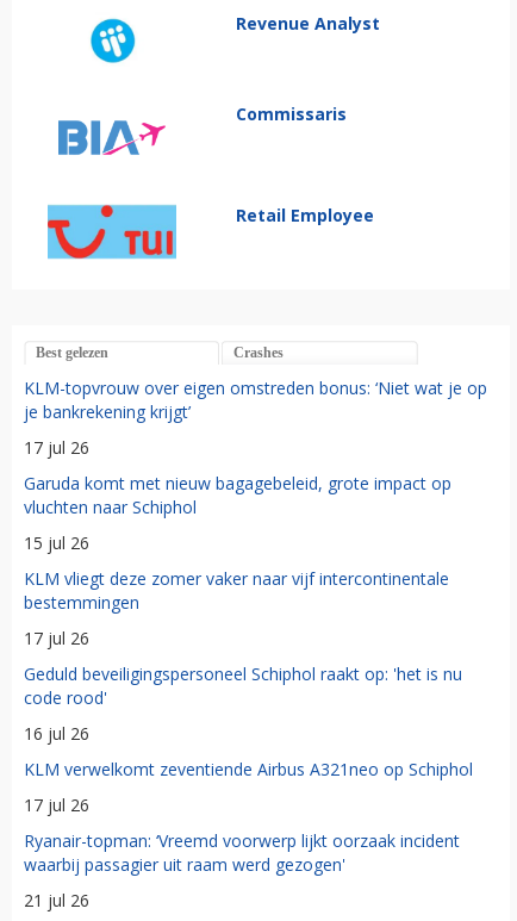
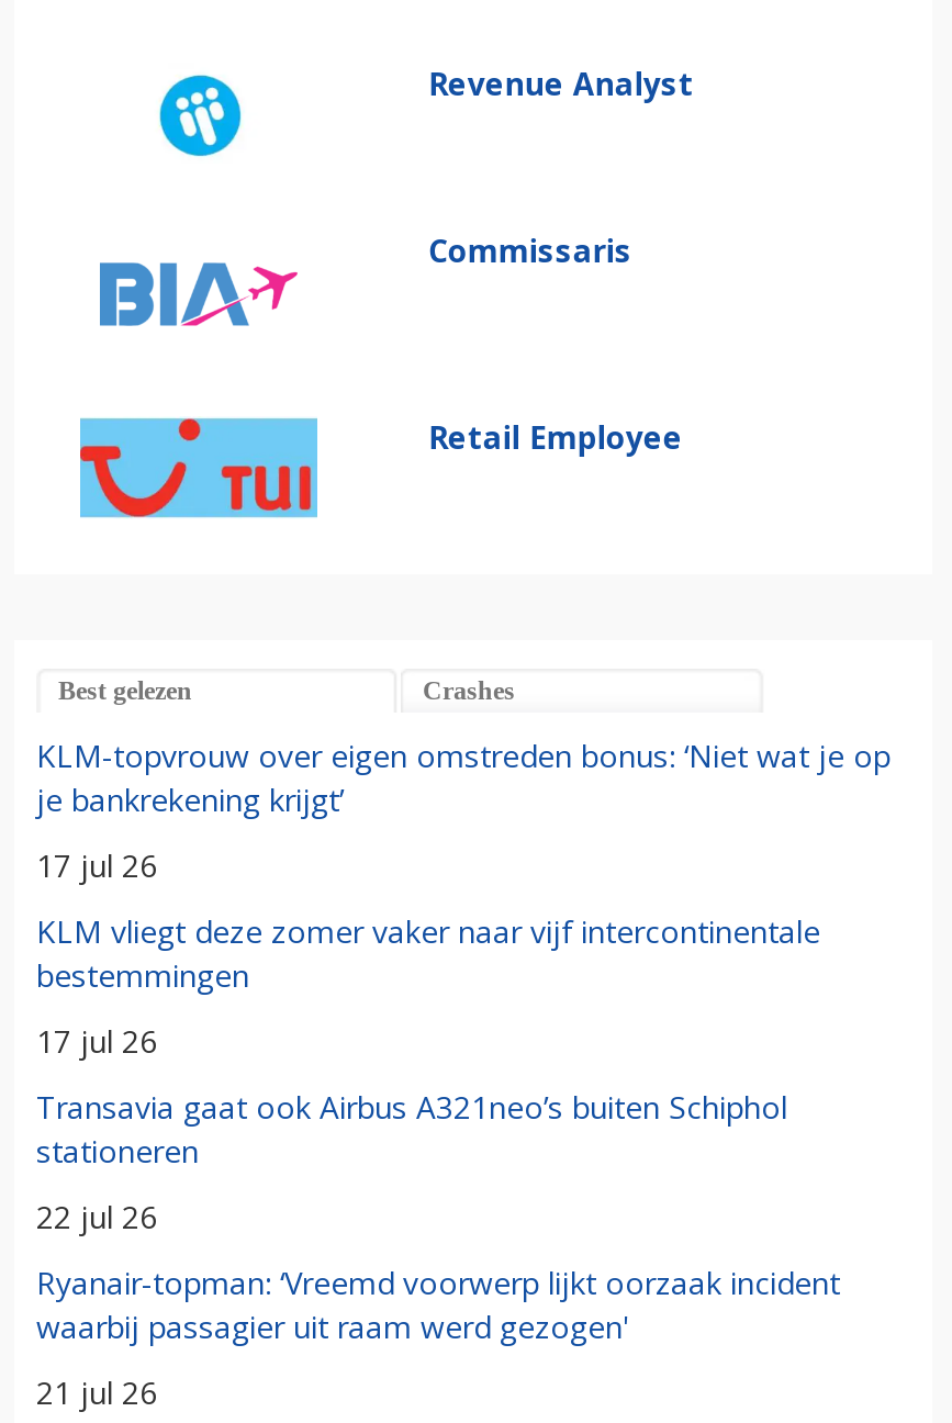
[24,472,451,554] Garuda komt met nieuw bagagebeleid, grote impact op | vluchten naar Schiphol | 15 jul 26 -> none
[24,662,473,816] Geduld beveiligingspersoneel Schiphol raakt op: 'het is nu | code rood' | 16 jul 26 | KLM verwelkomt zeventiende Airbus A321neo op Schiphol | 17 jul 26 -> [36,1086,787,1237] Transavia gaat ook Airbus A321neo’s buiten Schiphol | stationeren | 22 jul 26

